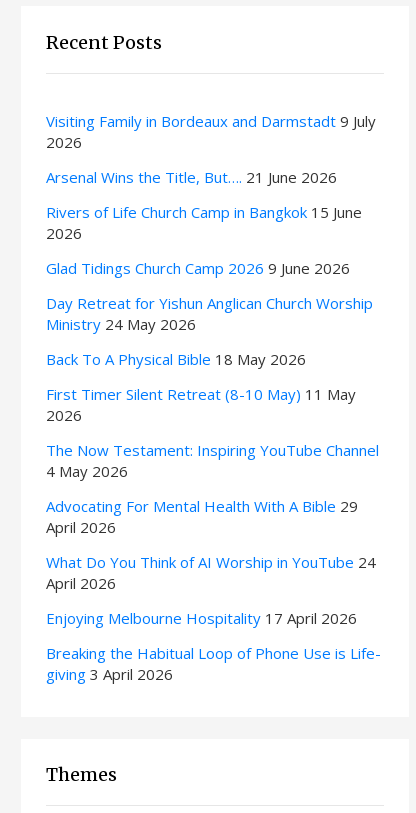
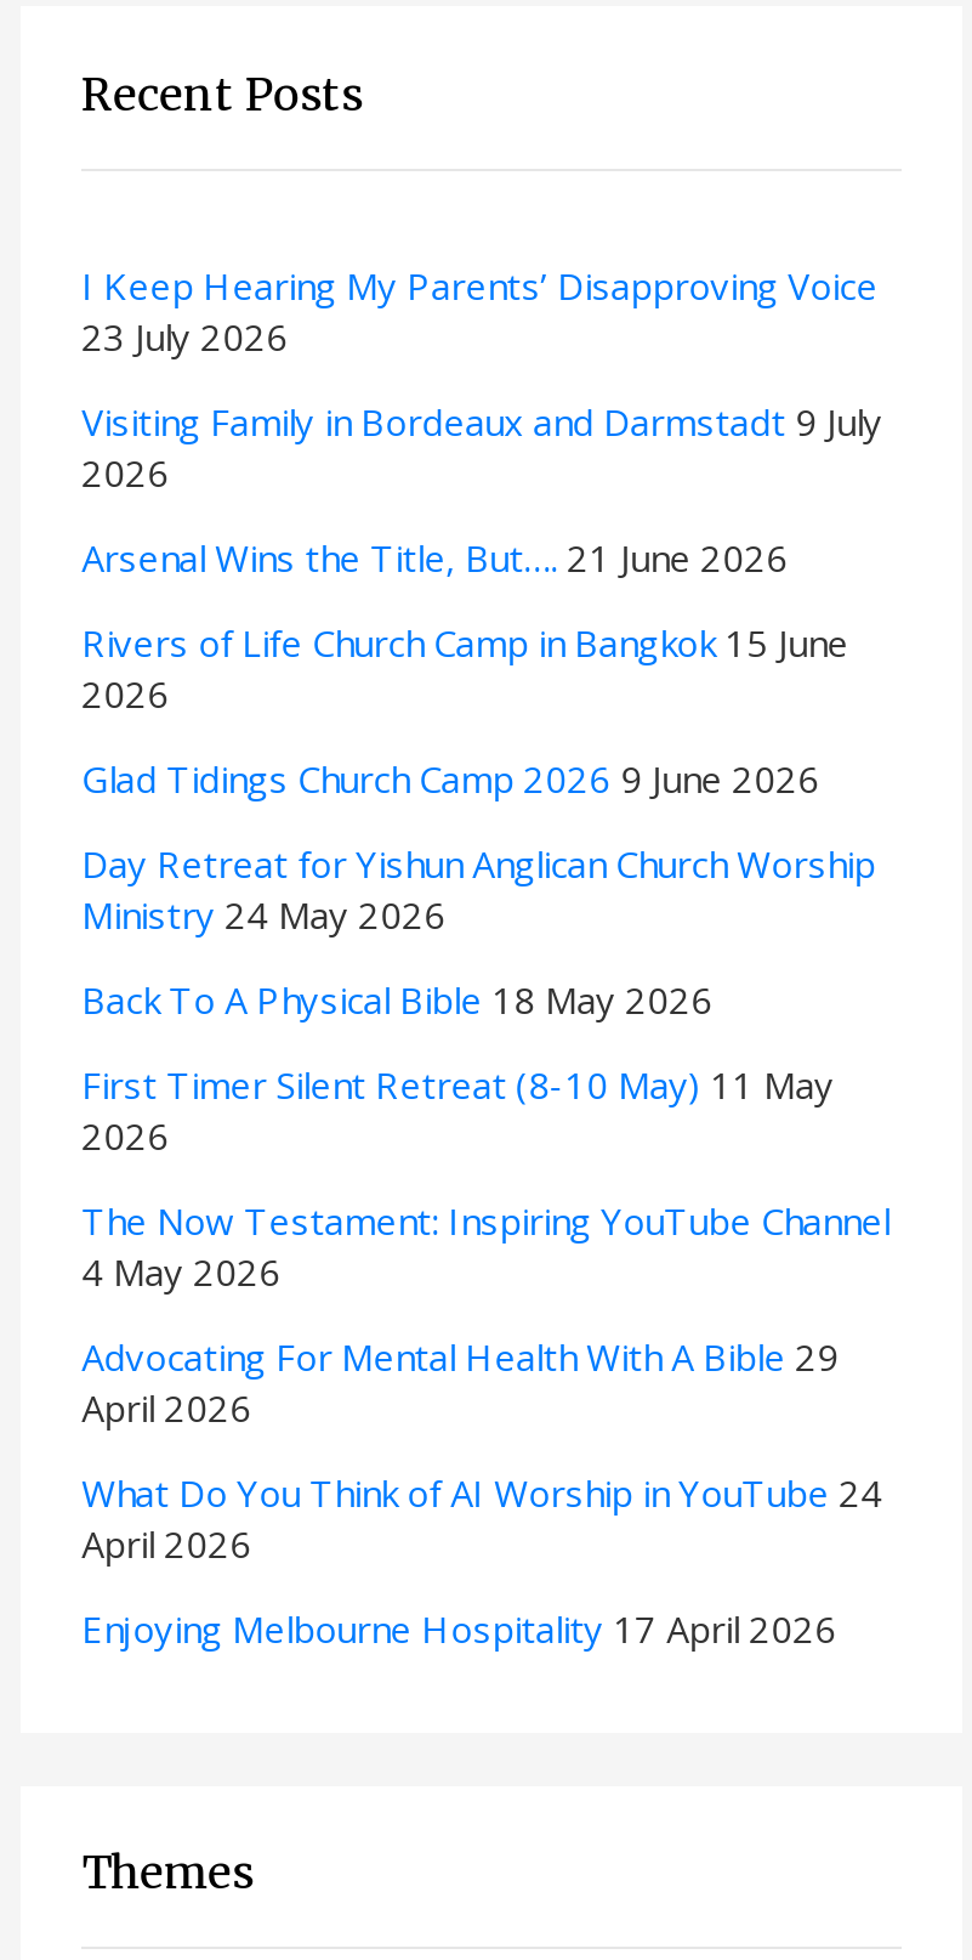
none -> [82,260,878,360] I Keep Hearing My Parents’ Disapproving Voice | 23 July 2026
moved [46,111,379,628] -> [82,396,890,1652]: Visiting Family in Bordeaux and Darmstadt 9 July | 2026 | Arsenal Wins the Title, But…. 21 June 2026 | ... | April 2026 | Enjoying Melbourne Hospitality 17 April 2026
[46,643,381,684] Breaking the Habitual Loop of Phone Use is Life- | giving 3 April 2026 -> none

